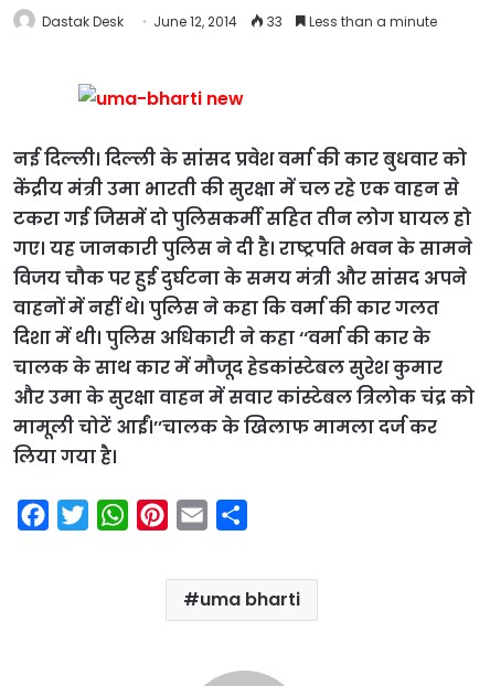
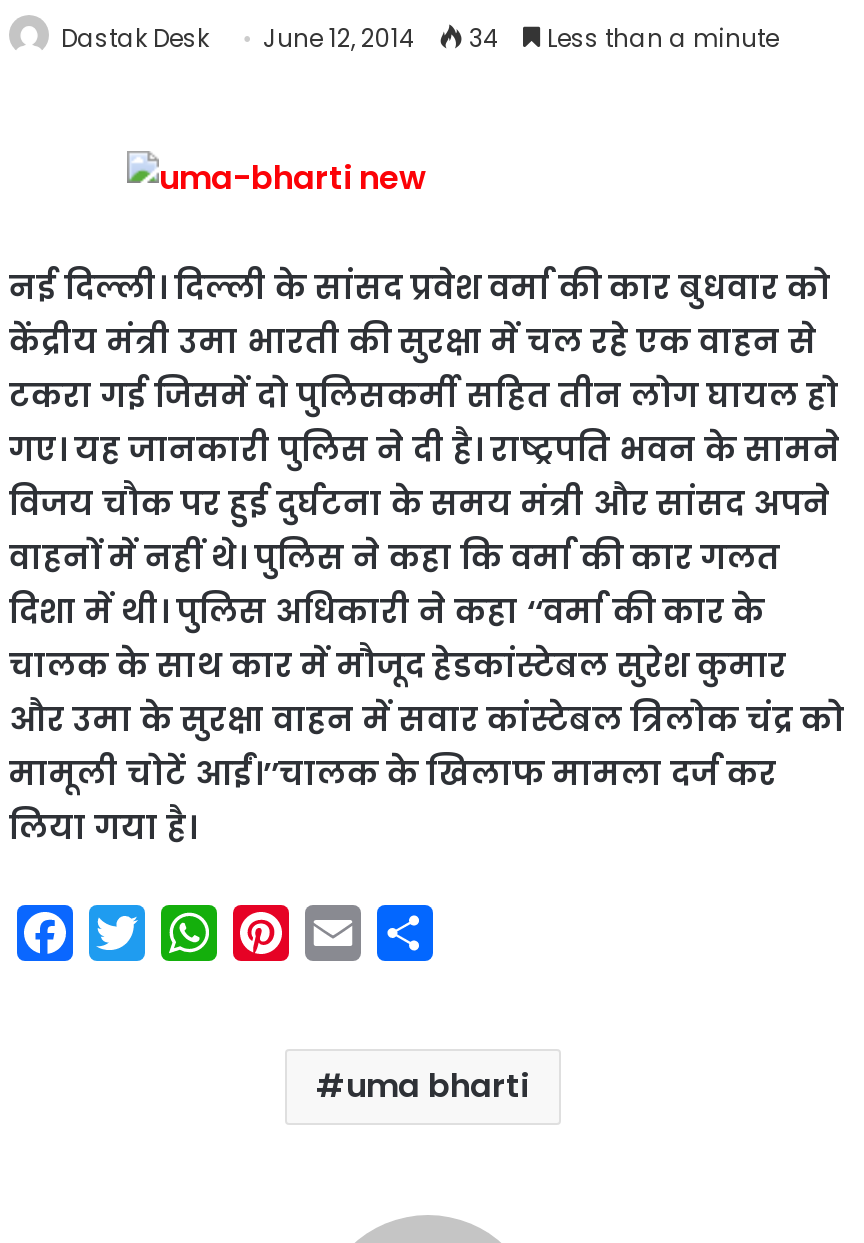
[42,12,437,31] Dastak Desk June 12, 2014 33 Less than a minute -> [61,21,779,55] Dastak Desk June 12, 2014 34 Less than a minute

